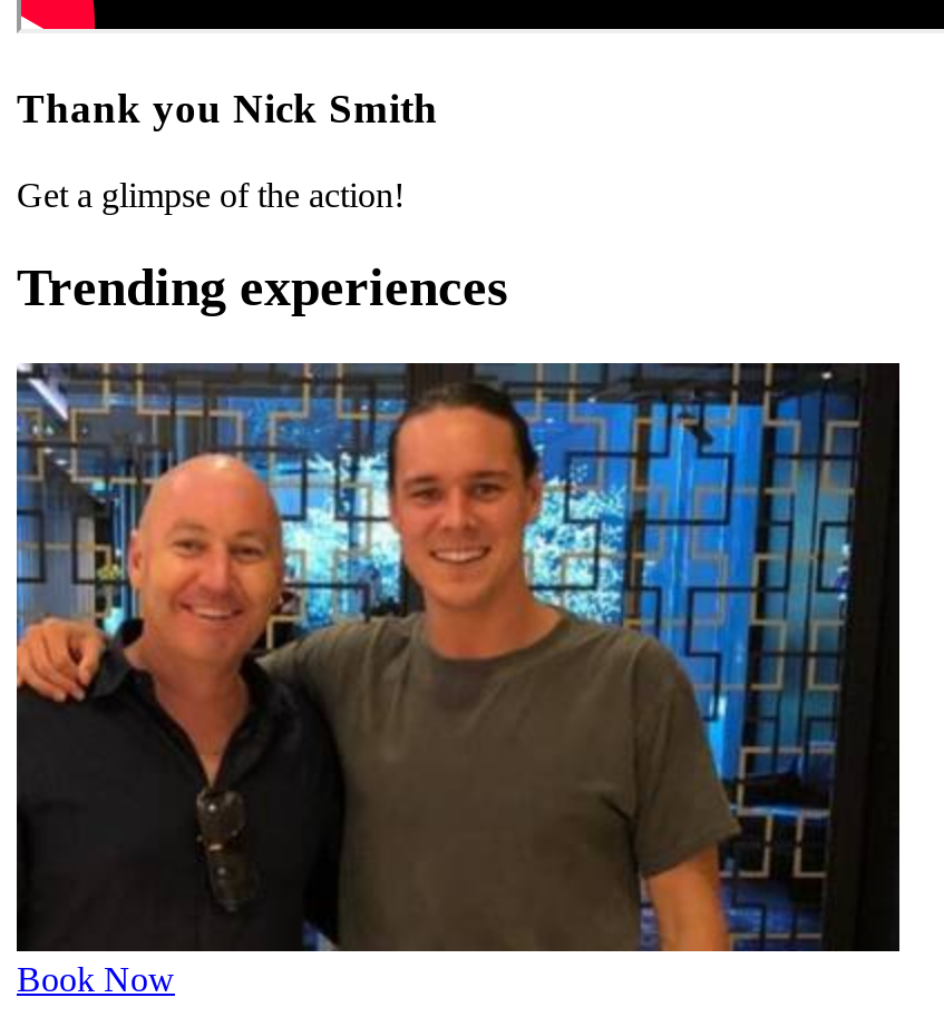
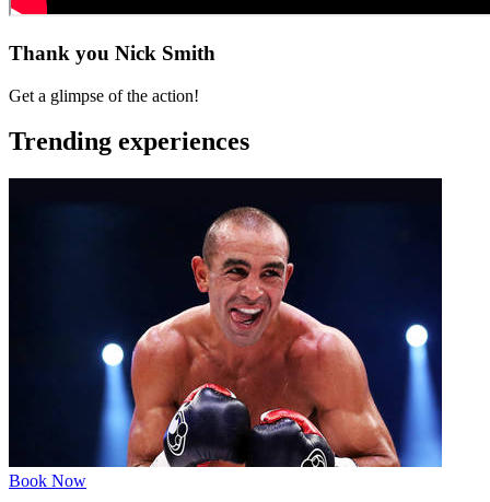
[14,361,902,953] [image] -> [8,177,443,468] [image]

